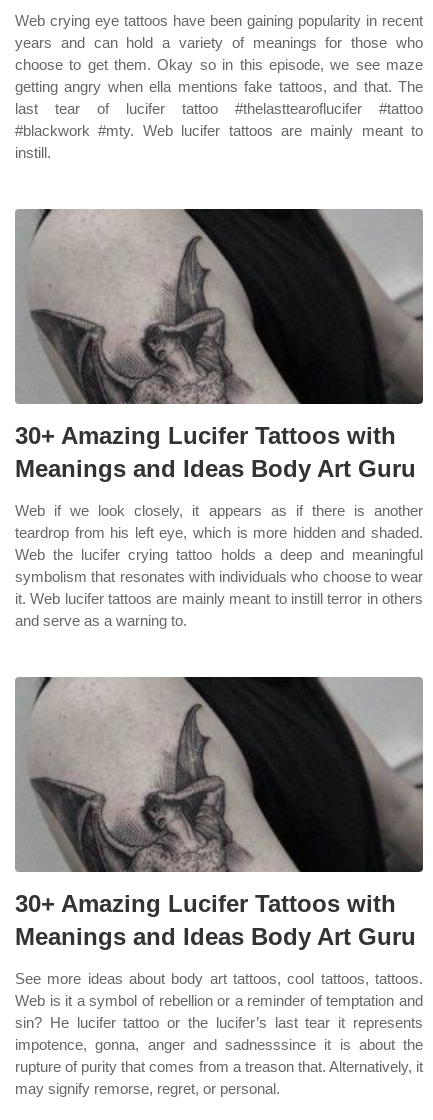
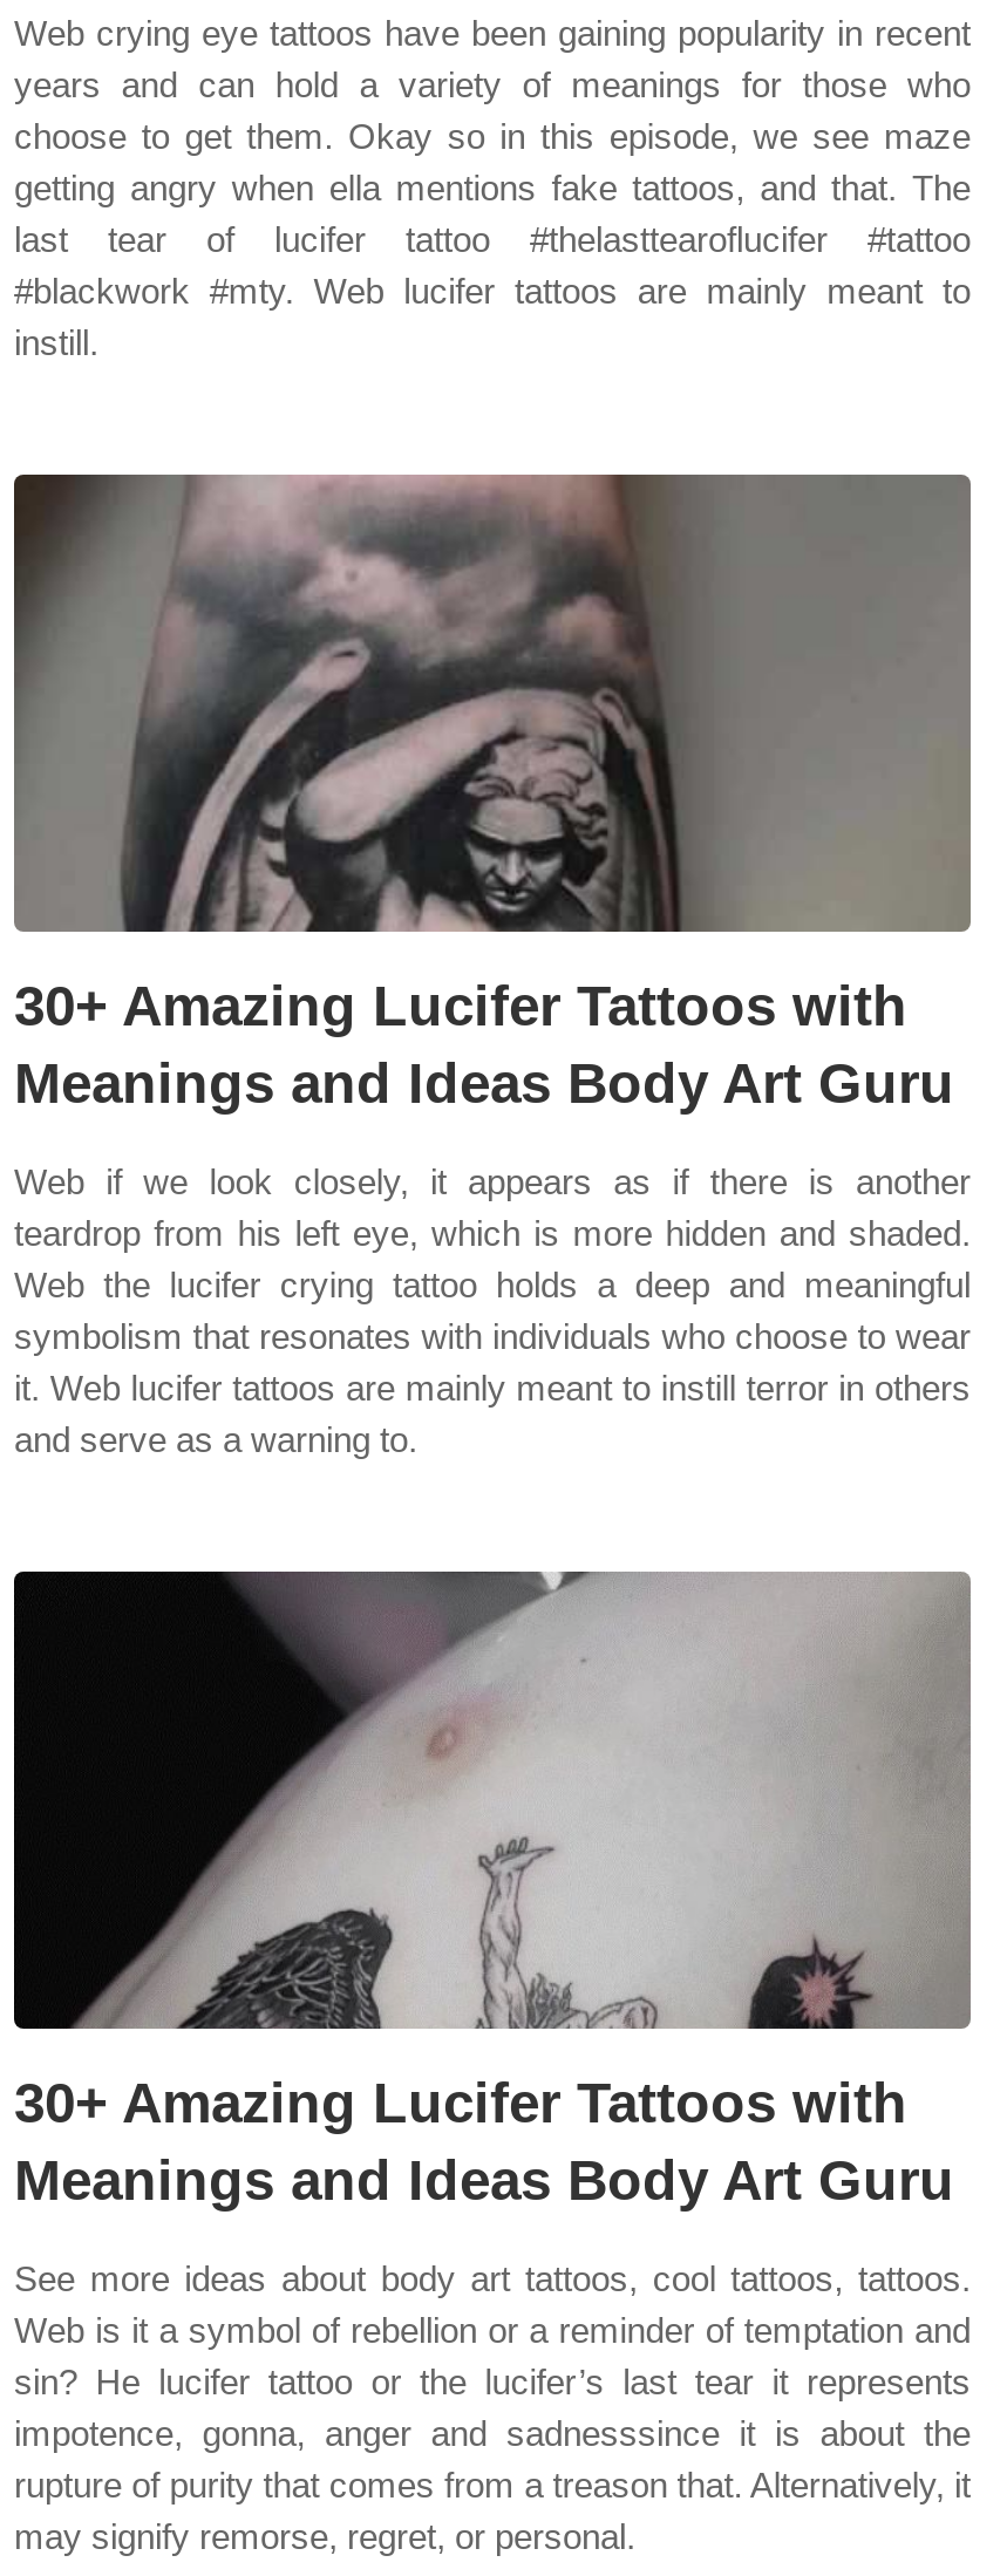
[15,208,422,405] [image] -> [14,472,971,934] [image]
[16,676,423,872] [image] -> [14,1569,971,2029] [image]

